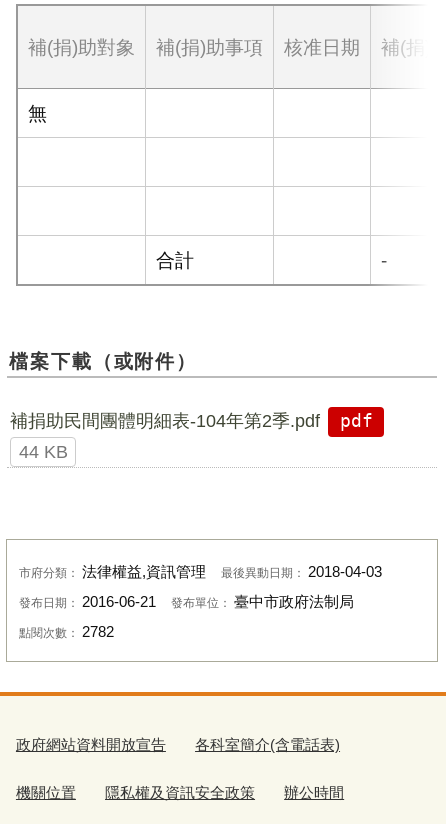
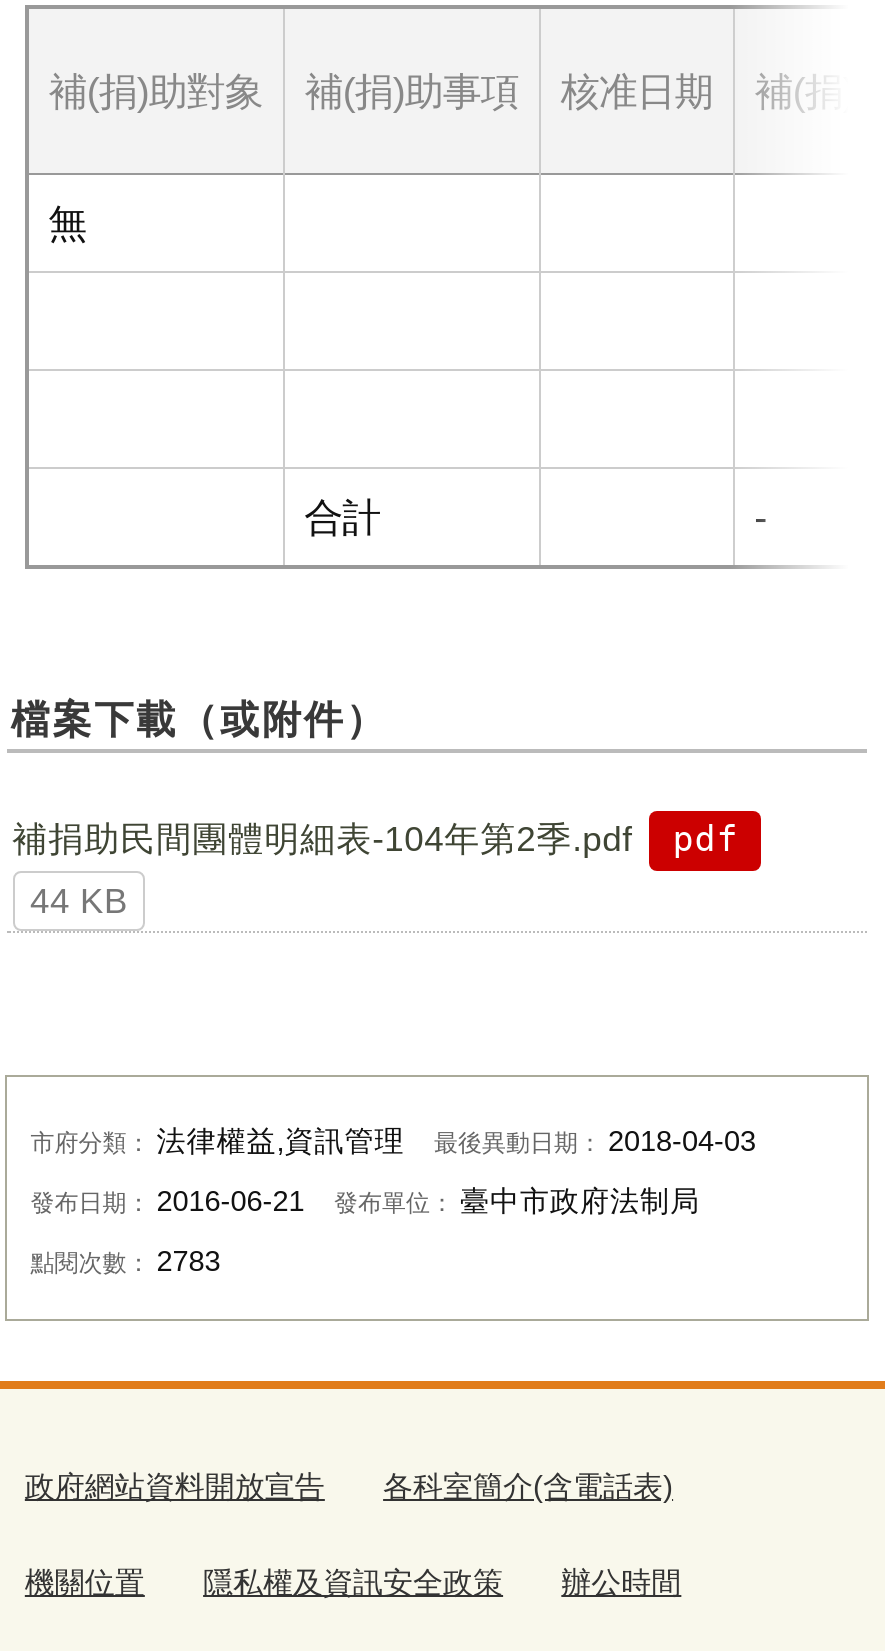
[19,624,114,640] 點閱次數：2782 -> [30,1245,220,1277] 點閱次數：2783

